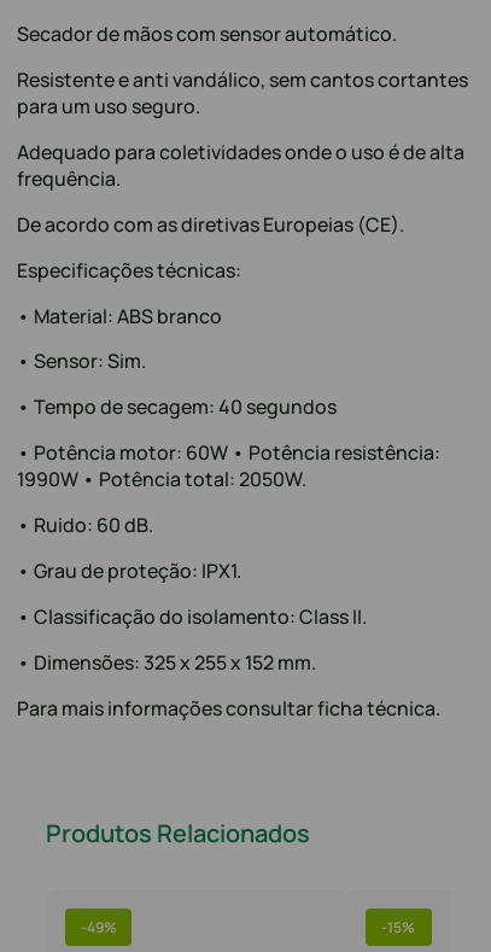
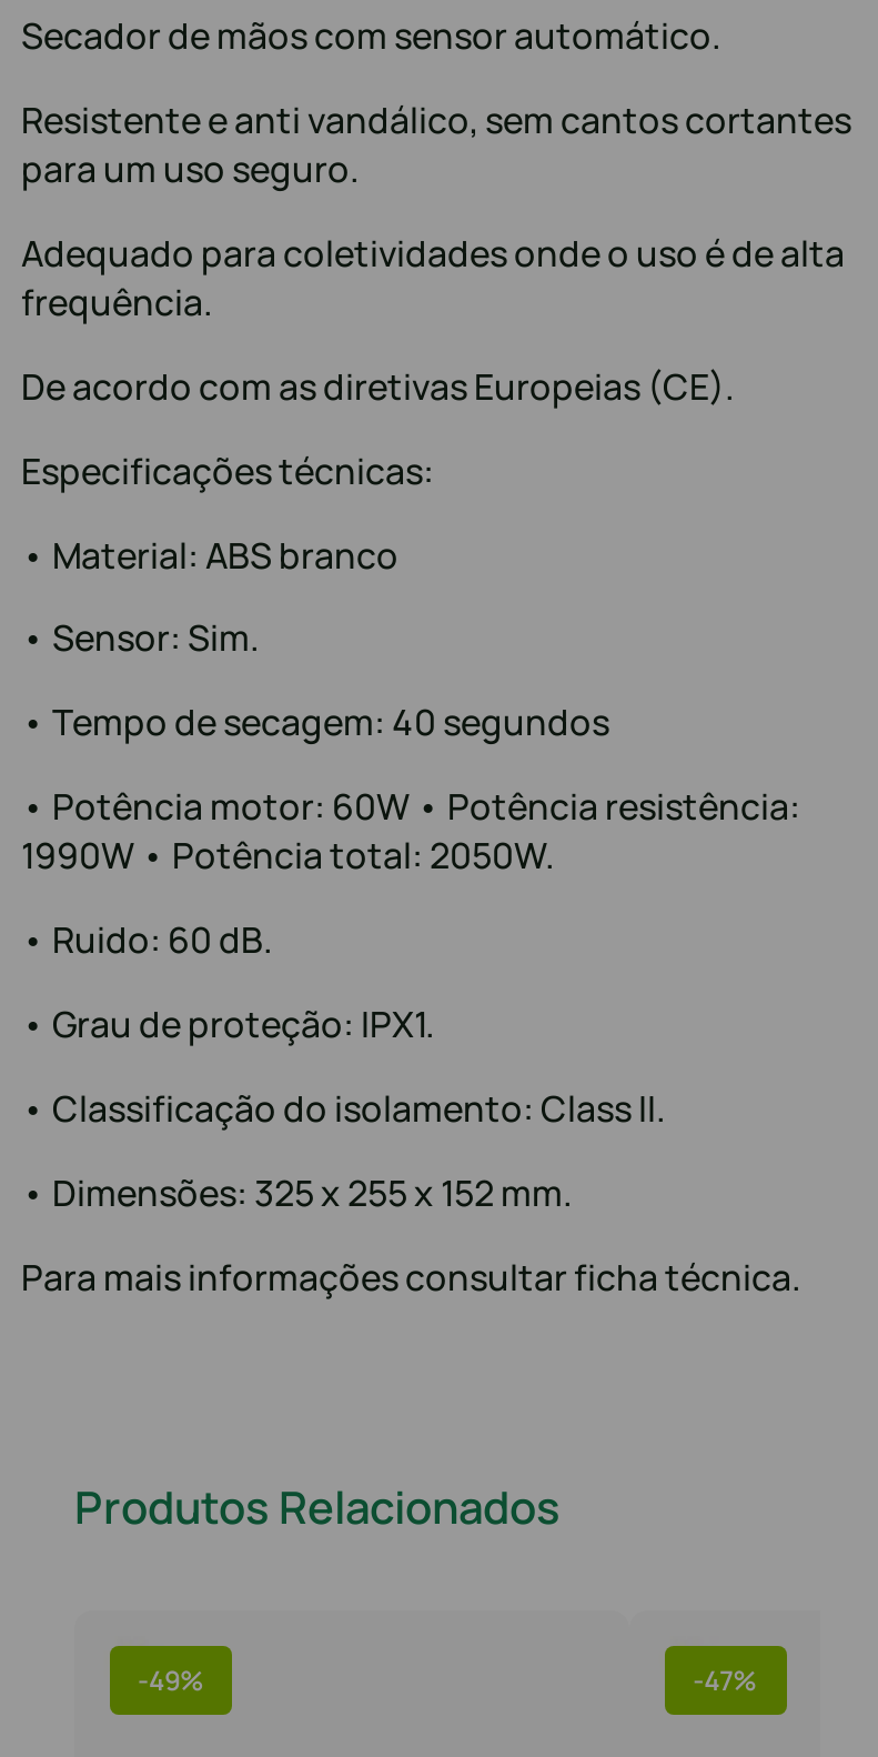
[381,917,415,937] -15% -> [693,1661,757,1699] -47%

